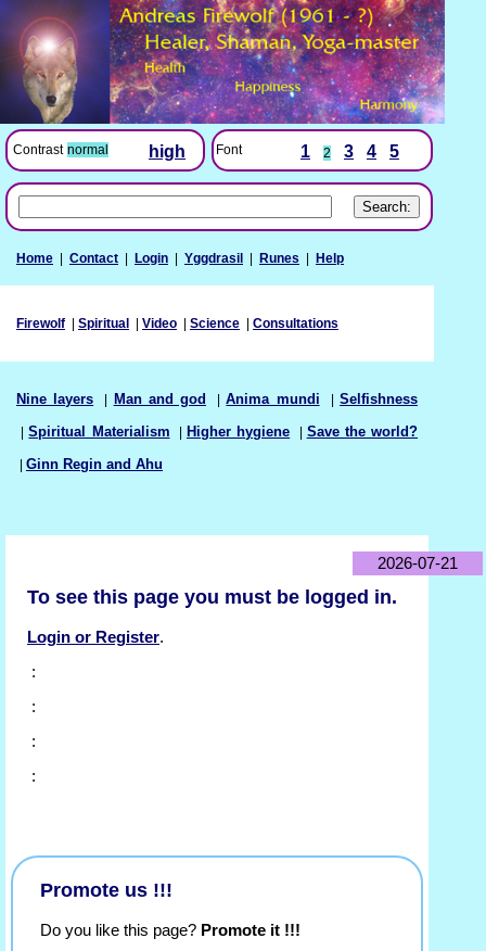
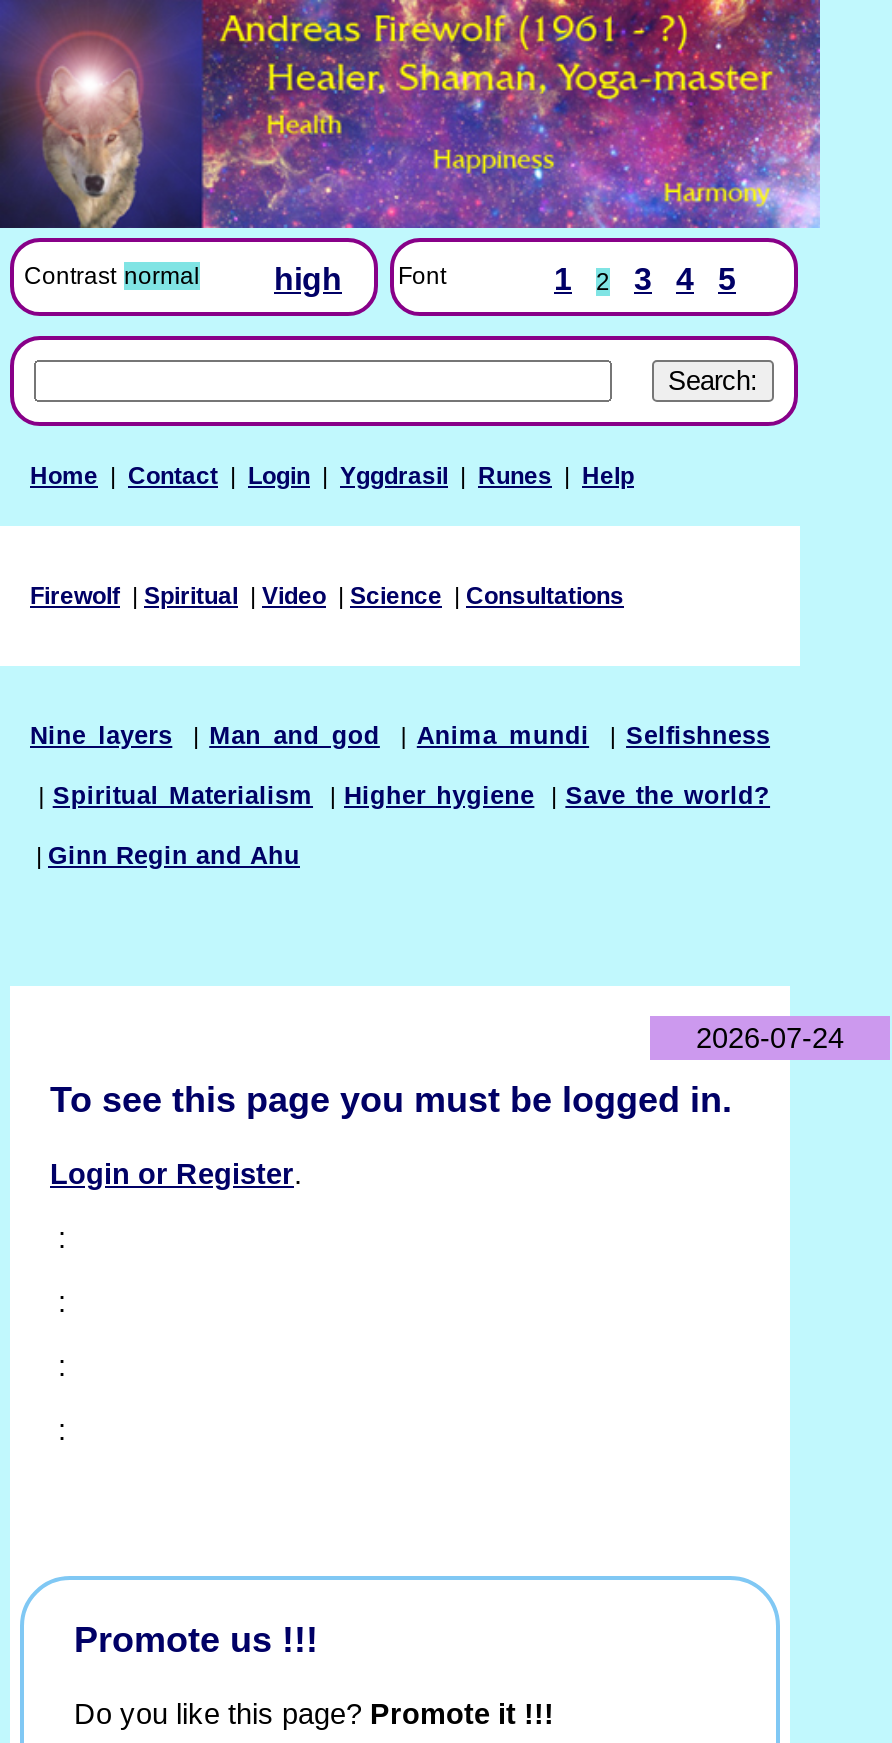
[378,555,458,573] 2026-07-21 -> [696,1023,844,1055] 2026-07-24

